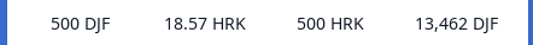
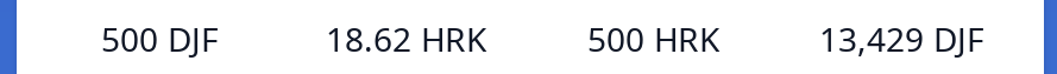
[164,12,246,35] 18.57 HRK -> [326,17,487,62] 18.62 HRK
[414,12,497,35] 13,462 DJF -> [819,17,983,62] 13,429 DJF

